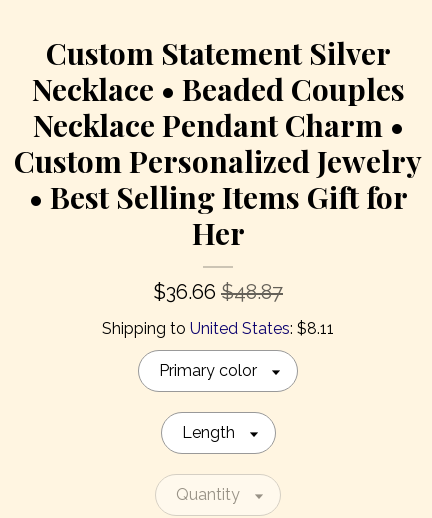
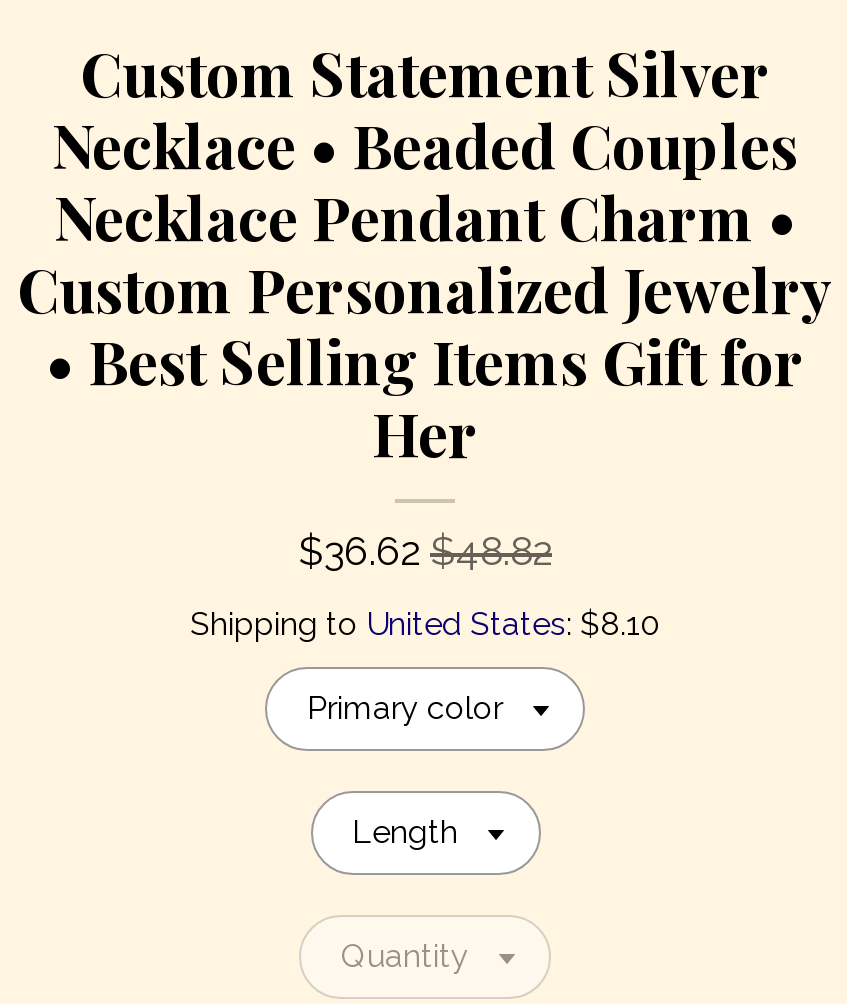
[153,280,283,304] $36.66 $48.87 -> [298,527,552,575] $36.62 $48.82
[102,319,334,338] Shipping to United States: $8.11 -> [190,605,660,643] Shipping to United States: $8.10

